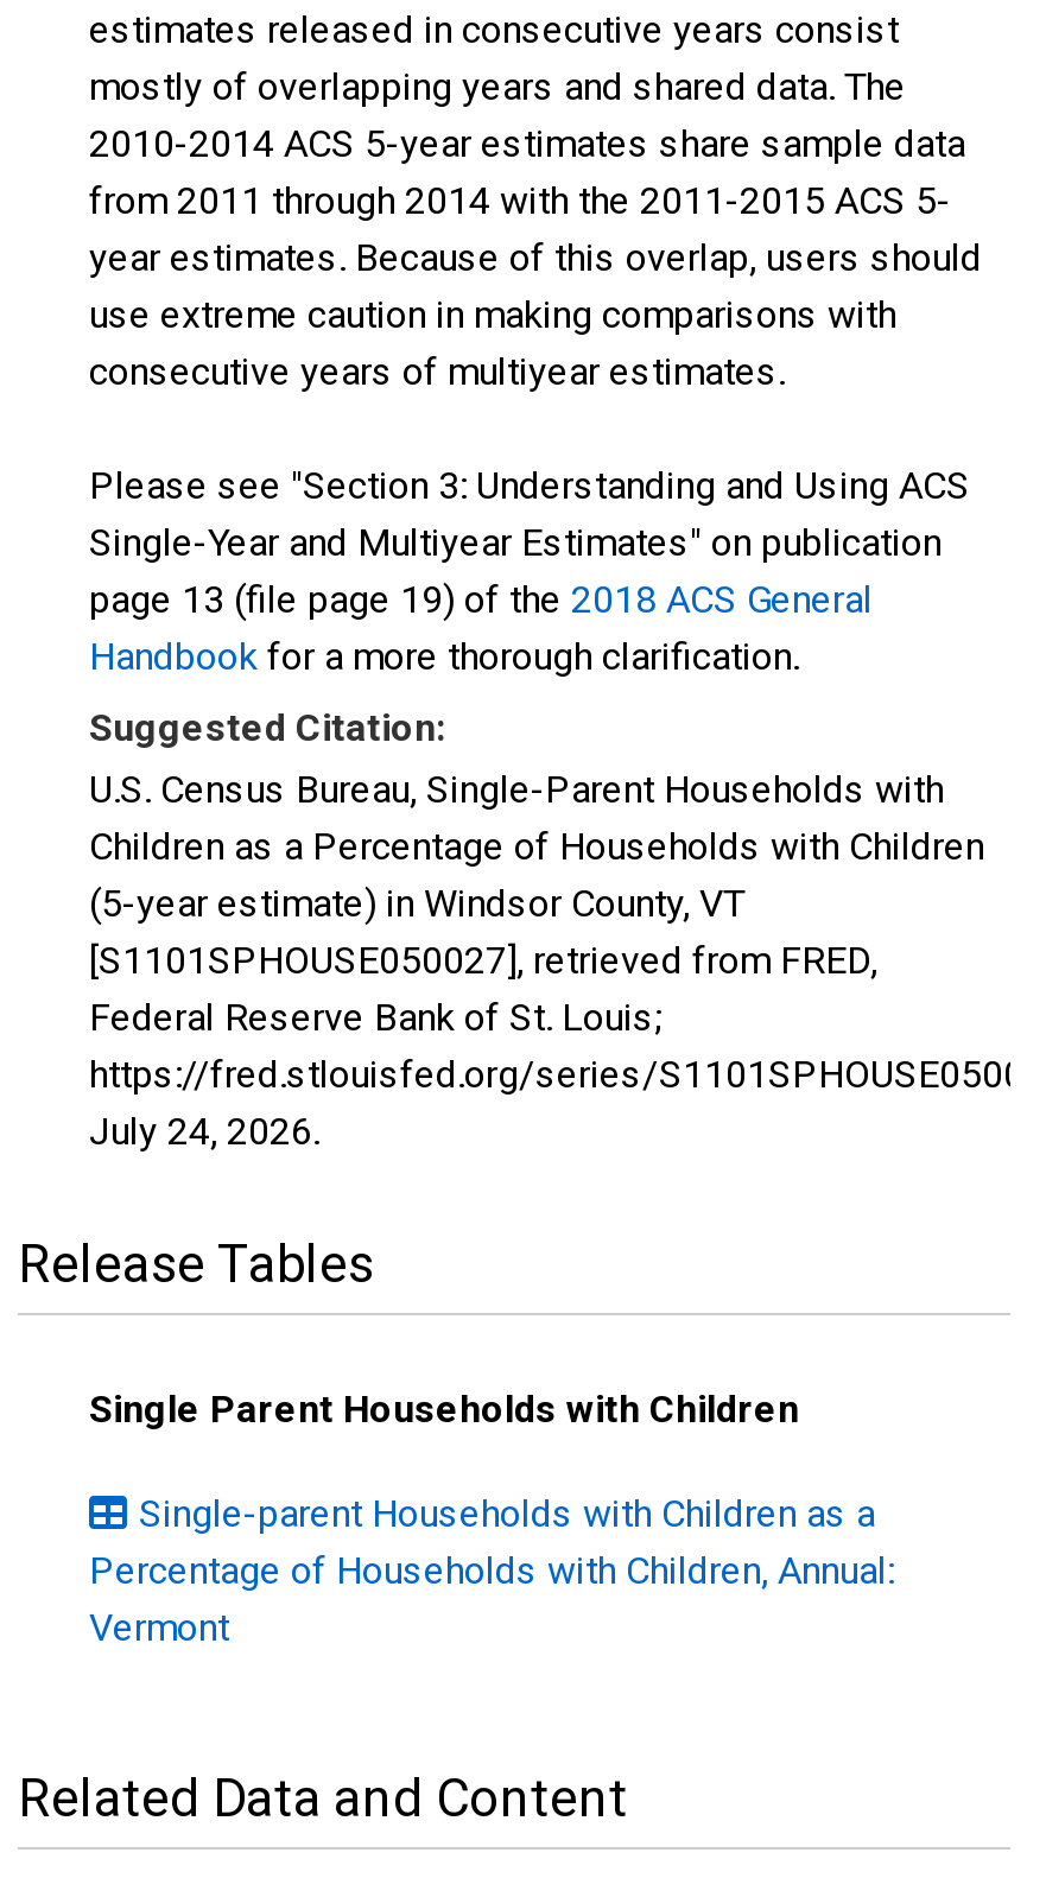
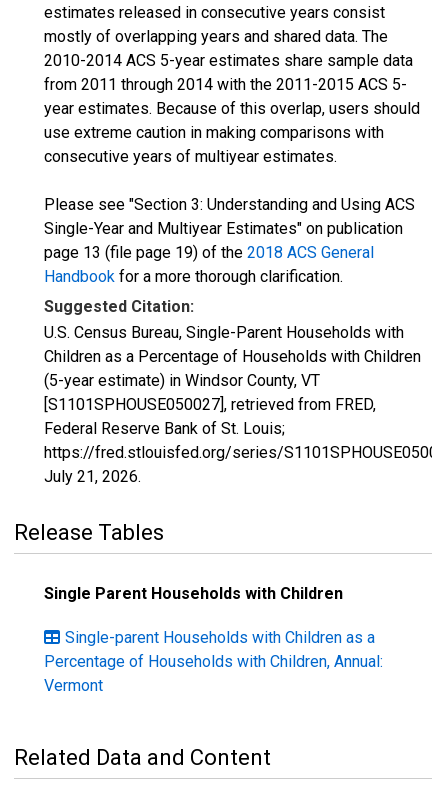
[89,1109,319,1154] July 24, 2026. -> [44,467,141,486] July 21, 2026.

